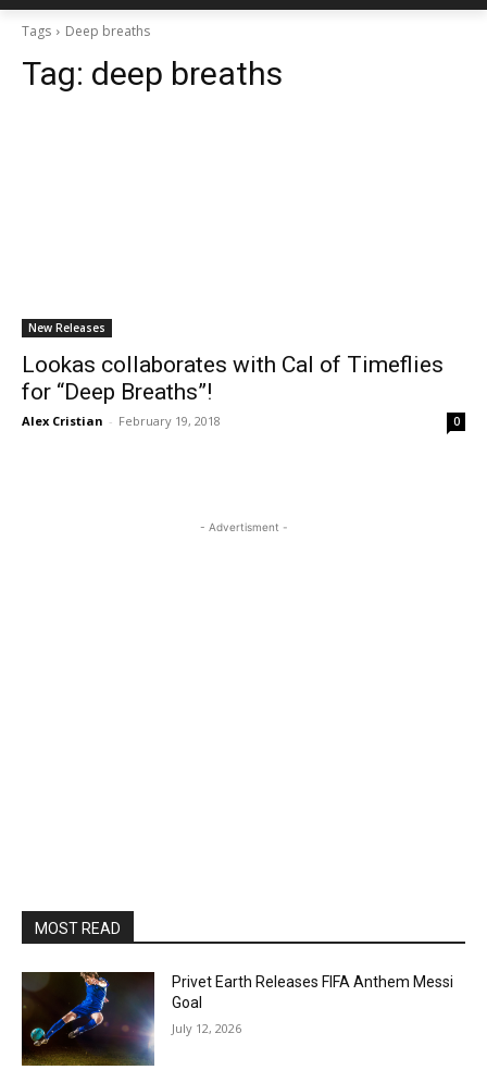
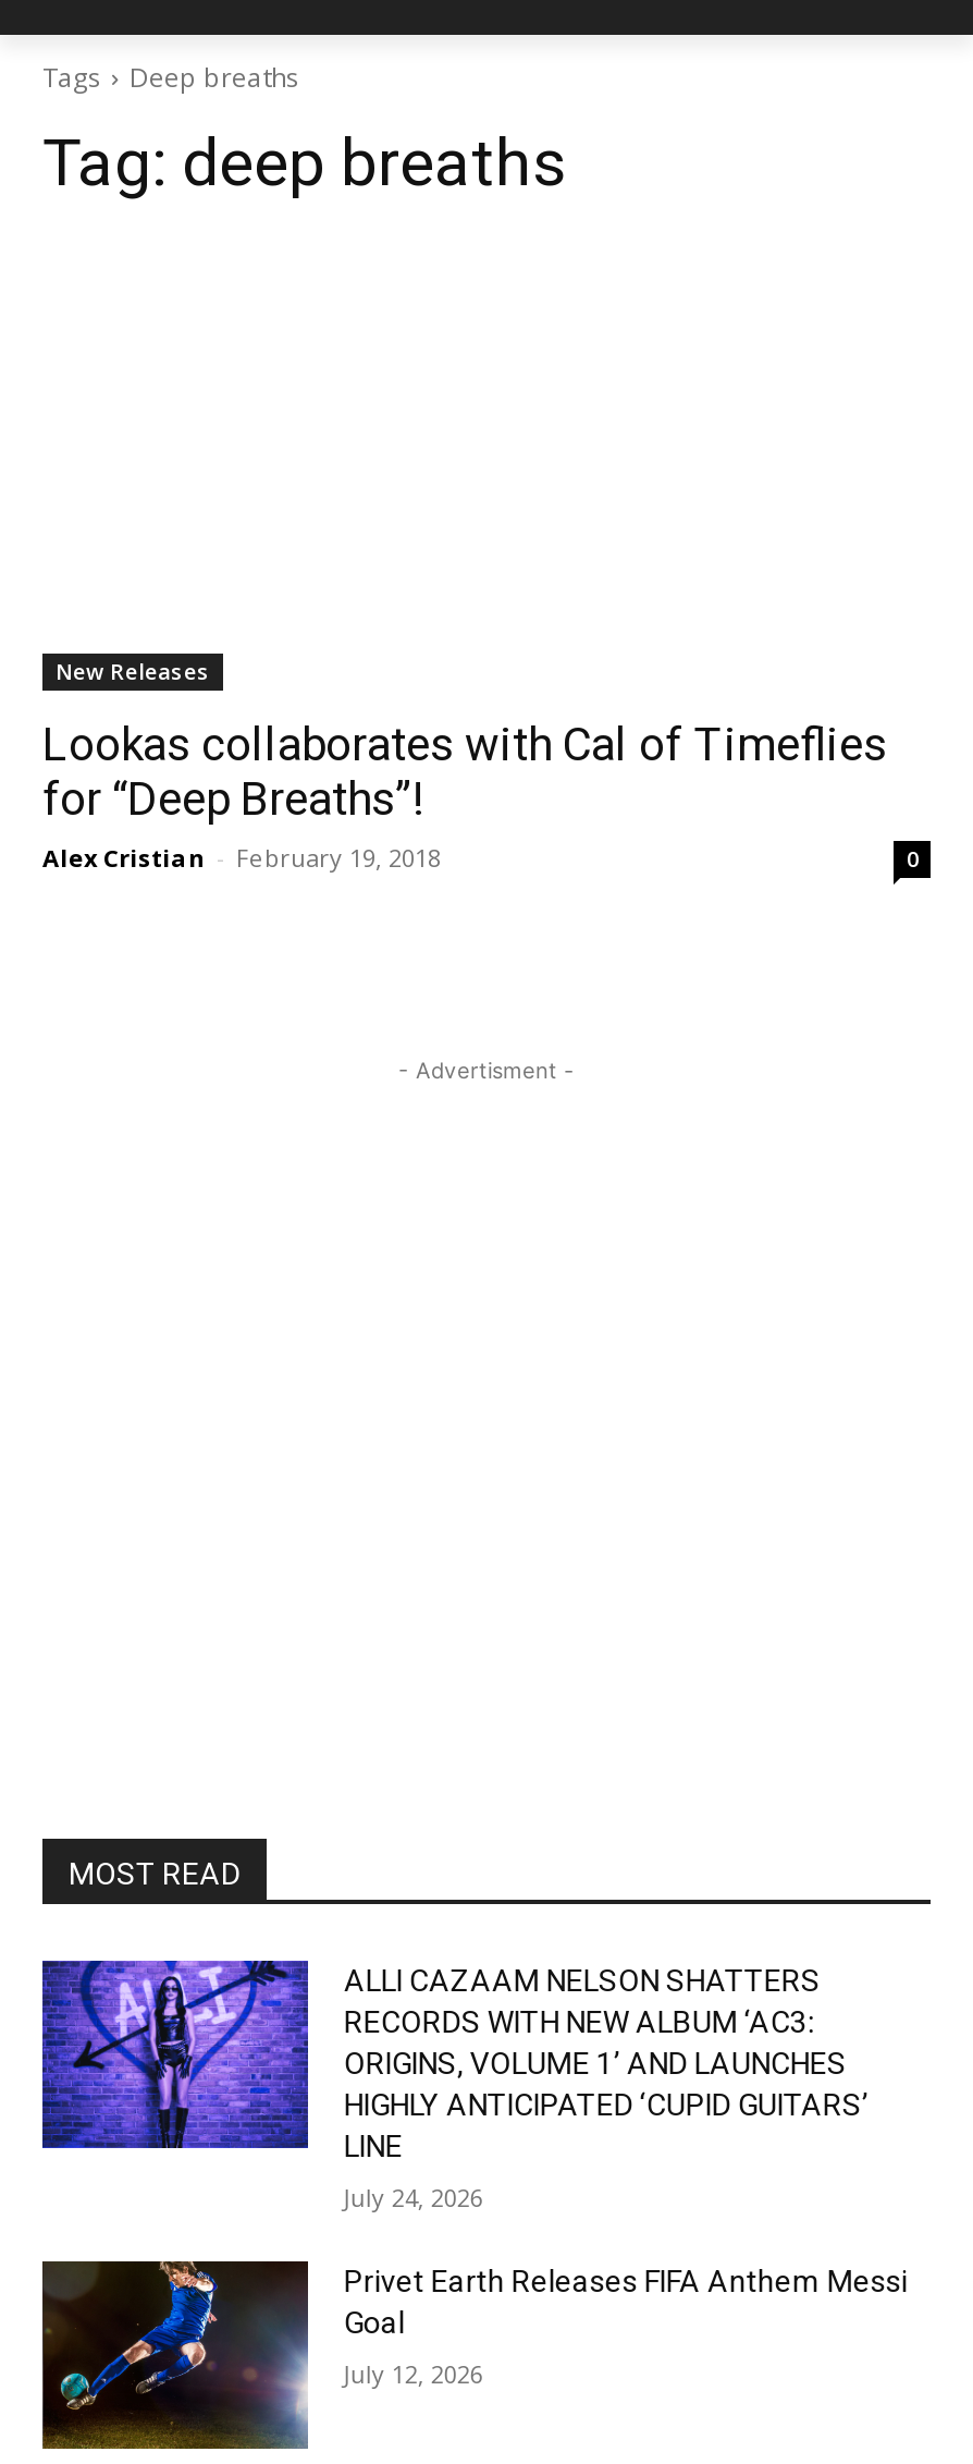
none -> [40,1959,868,2213] [image] | ALLI CAZAAM NELSON SHATTERS | RECORDS WITH NEW ALBUM ‘AC3: | ORIGINS, VOLUME 1’ AND LAUNCHES | HIGHLY ANTICIPATED ‘CUPID GUITARS’ | LINE | July 24, 2026

